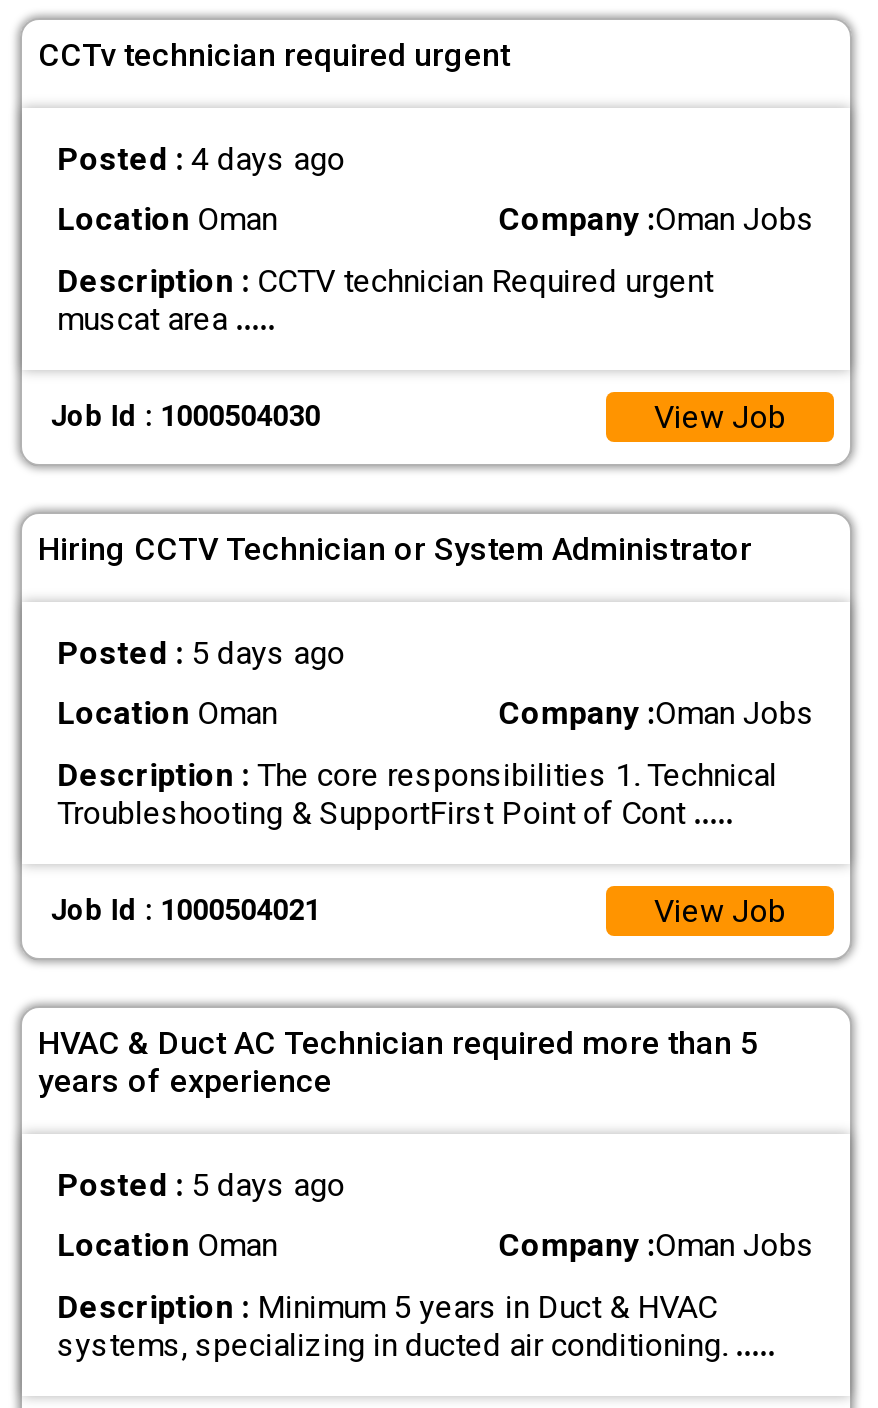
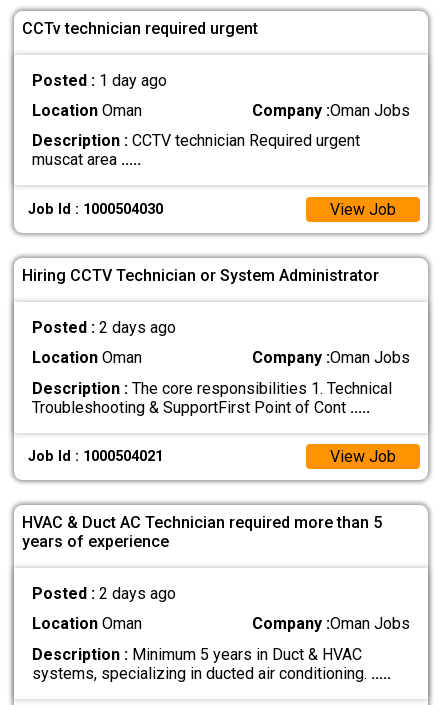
[57,140,345,178] Posted : 4 days ago -> [32,71,167,90] Posted : 1 day ago
[57,634,345,672] Posted : 5 days ago -> [32,318,176,337] Posted : 2 days ago
[57,1166,345,1204] Posted : 5 days ago -> [32,584,176,603] Posted : 2 days ago

